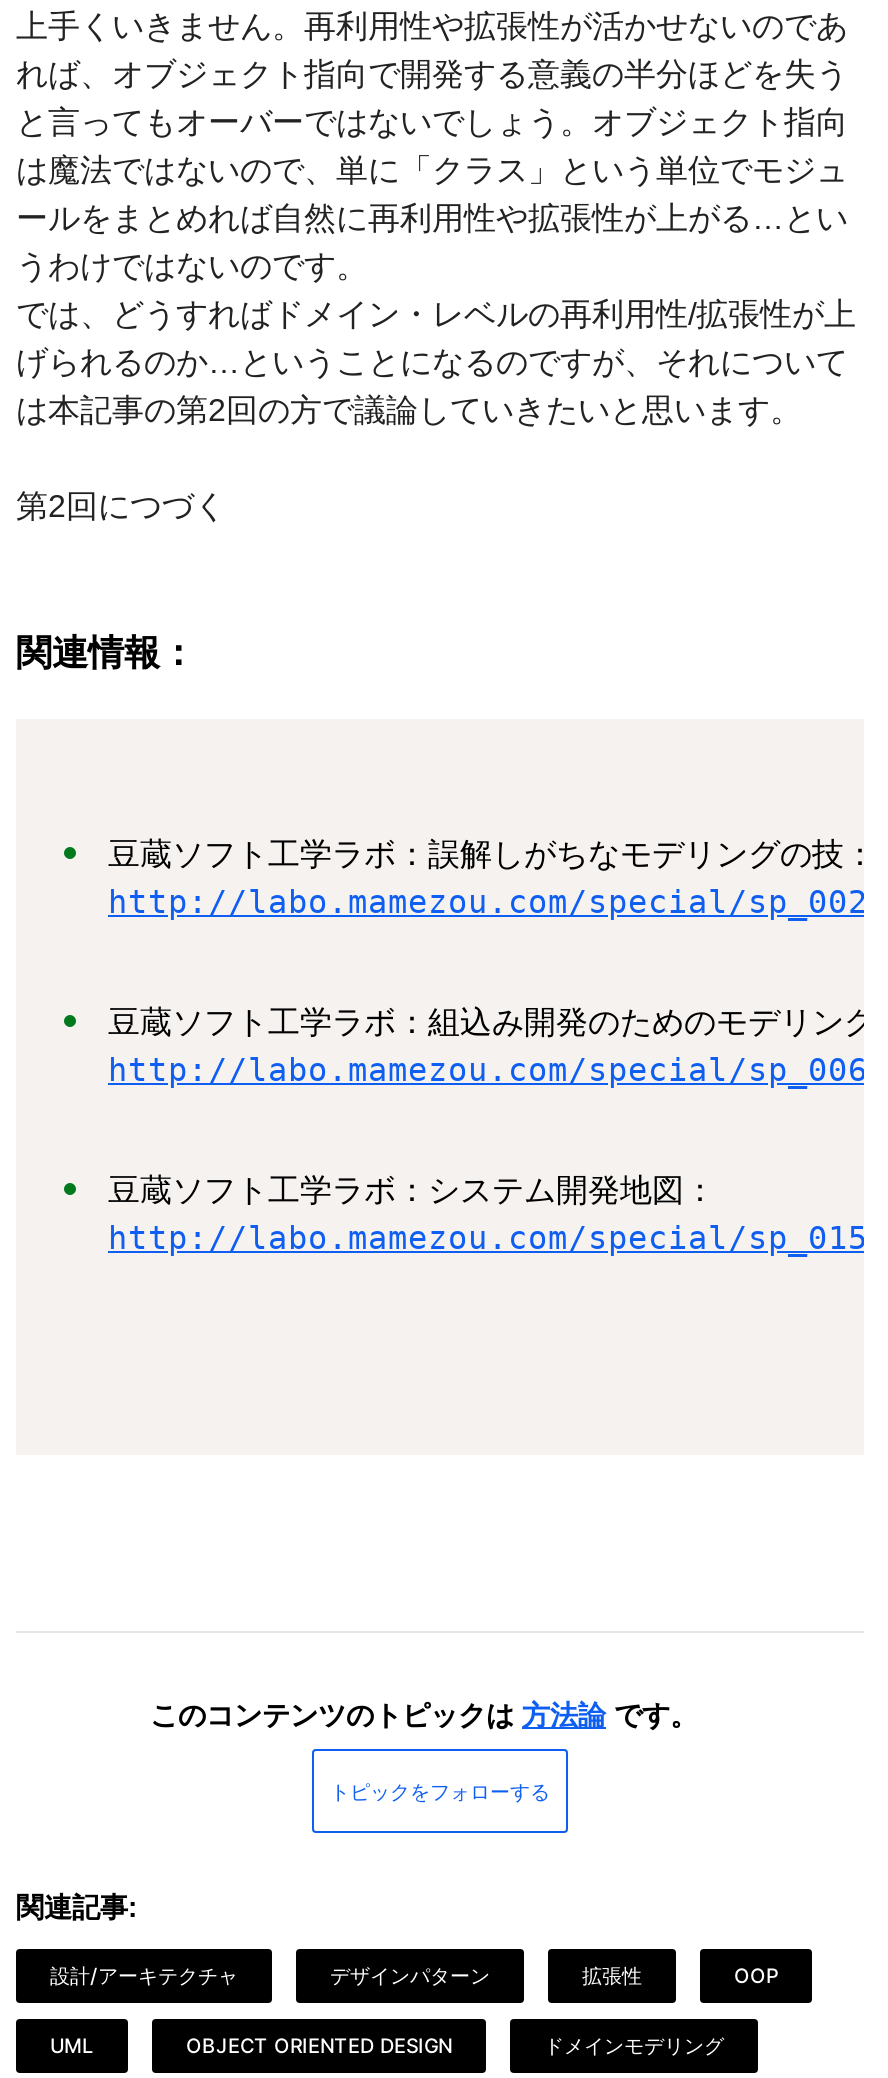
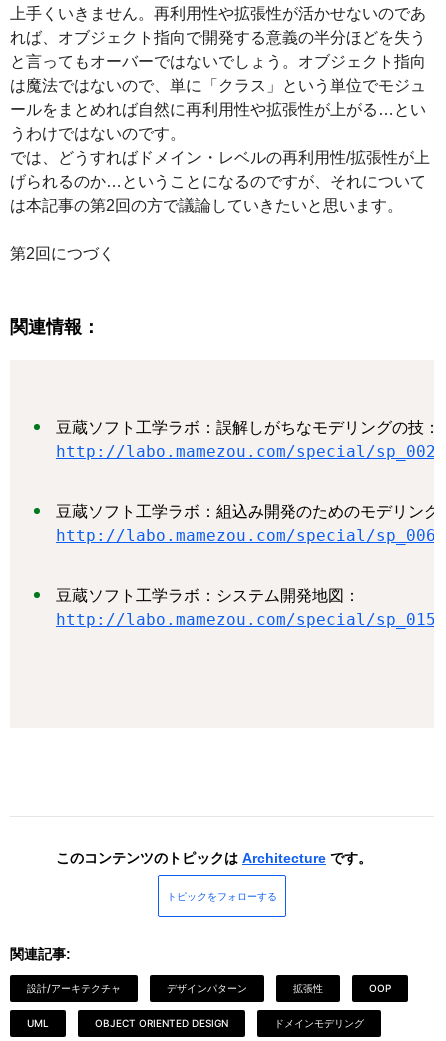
[150,1699,698,1731] このコンテンツのトピックは方法論です。 -> [56,850,372,866] このコンテンツのトピックはArchitectureです。

